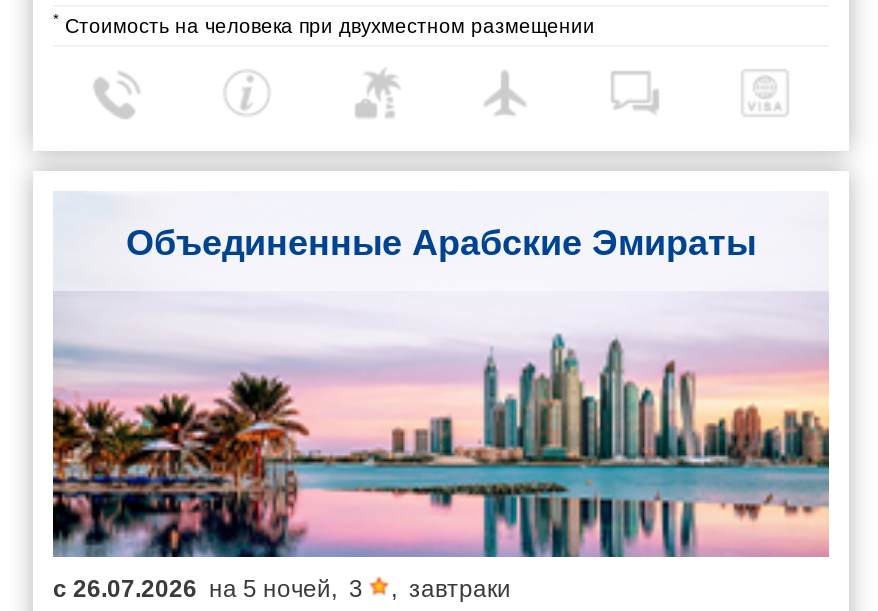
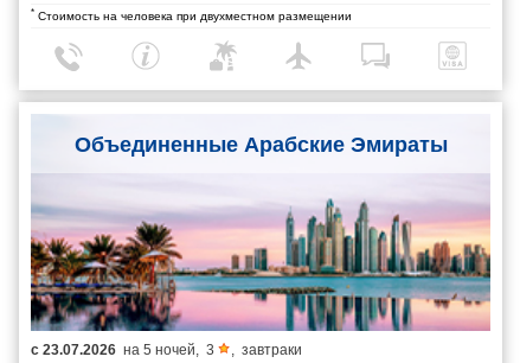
[53,576,511,604] с 26.07.2026 на 5 ночей, 3 , завтраки -> [31,342,302,359] с 23.07.2026 на 5 ночей, 3 , завтраки

